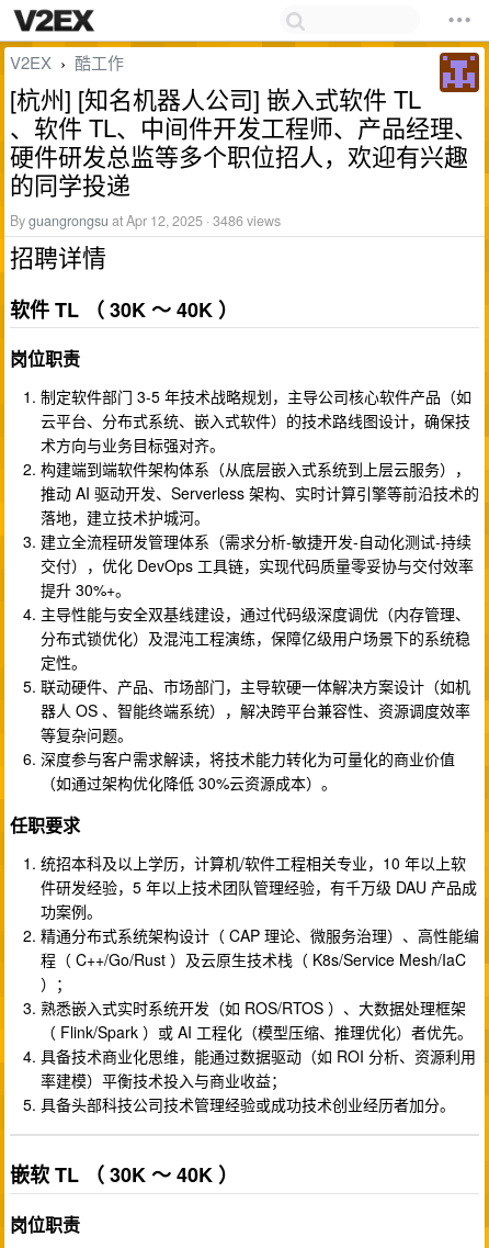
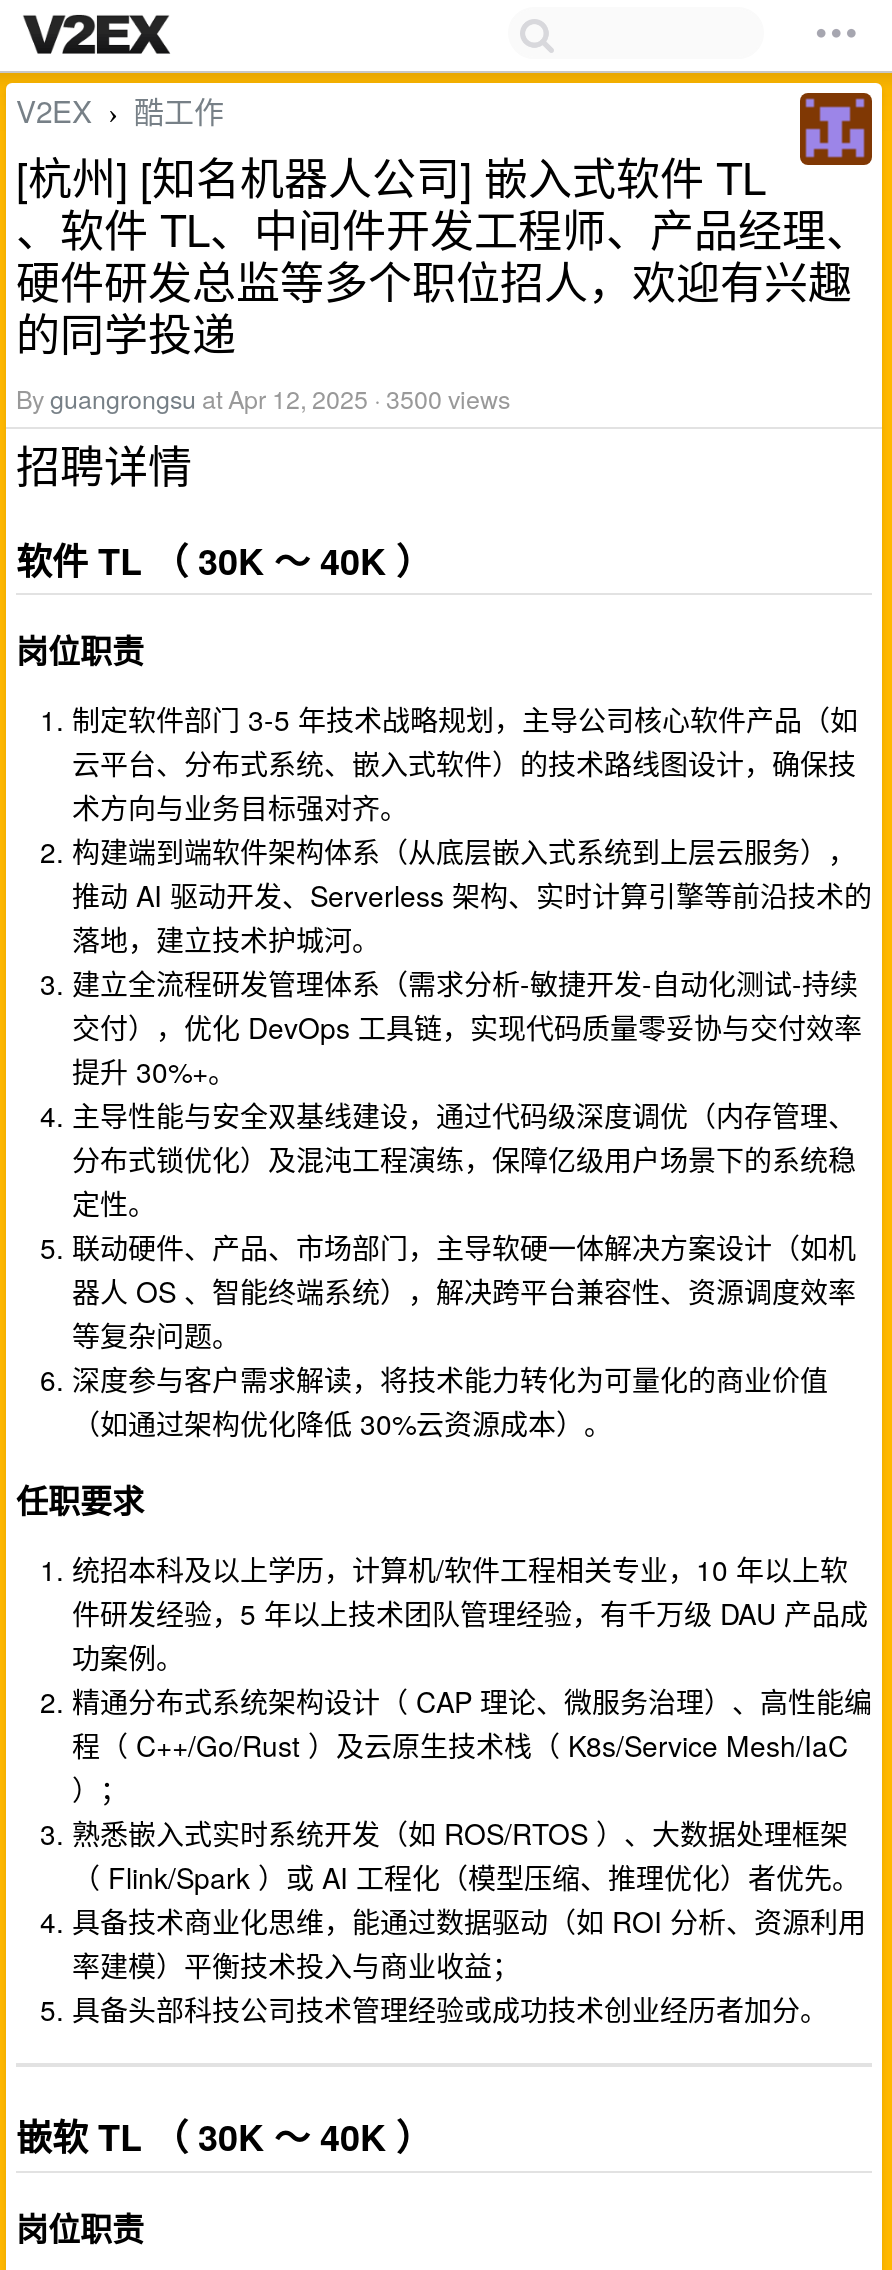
[10,211,281,231] By guangrongsu at Apr 12, 2025 · 3486 views -> [16,381,510,417] By guangrongsu at Apr 12, 2025 · 3500 views

